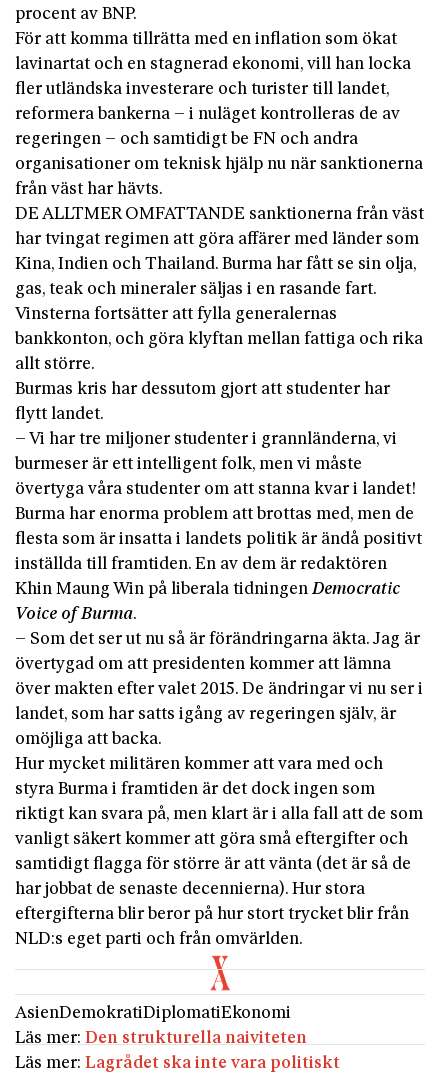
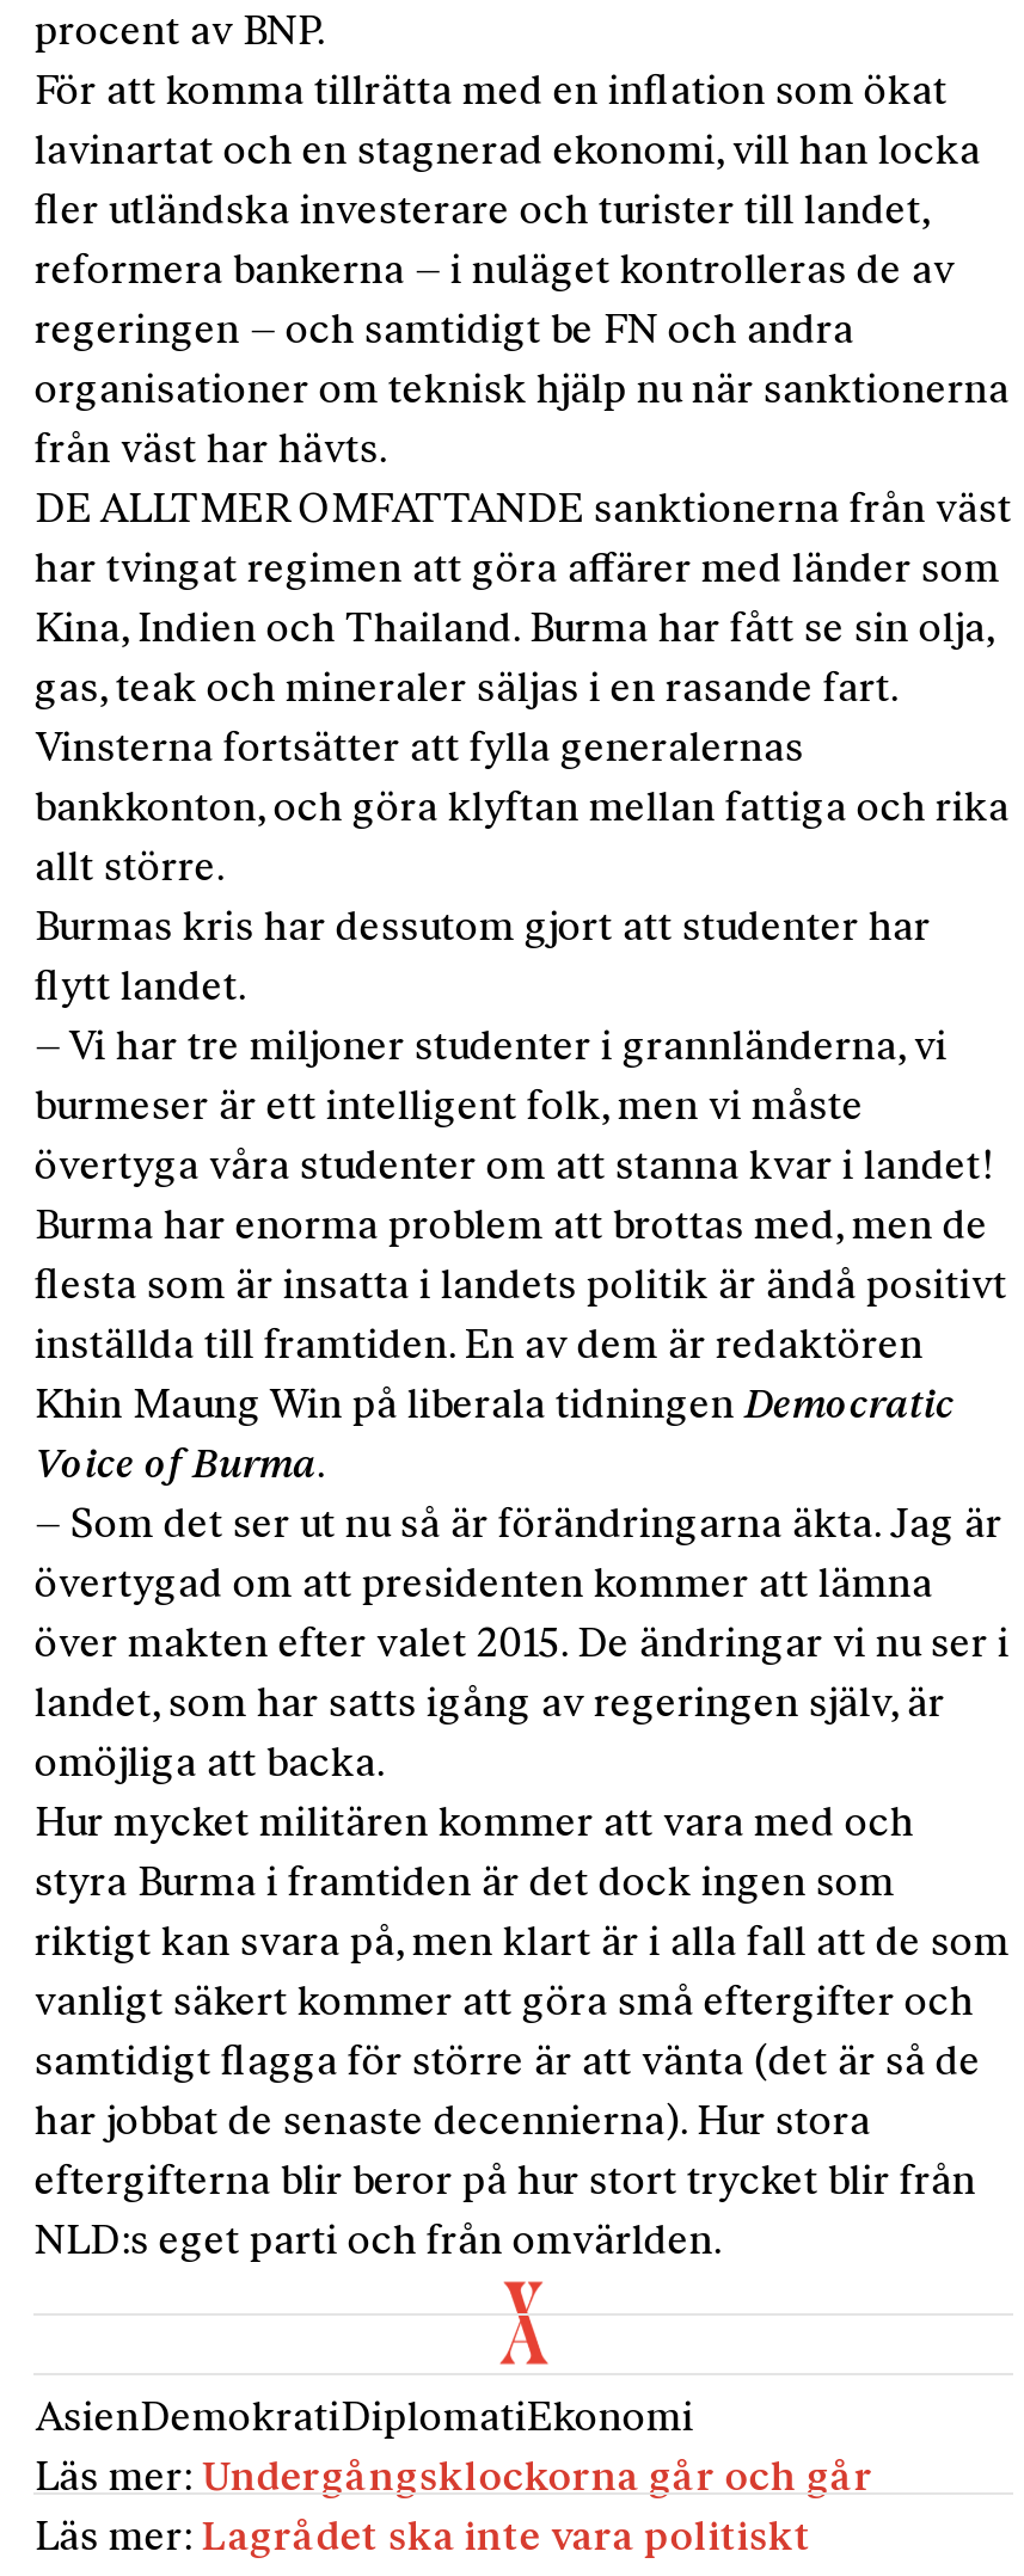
[15,1030,307,1047] Läs mer: Den strukturella naiviteten -> [34,2459,873,2499] Läs mer: Undergångsklockorna går och går

